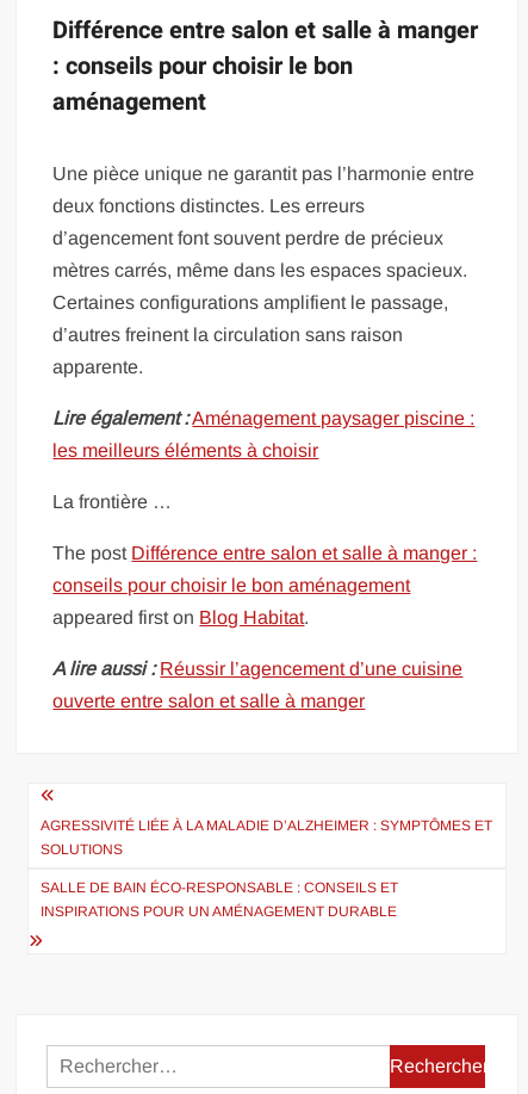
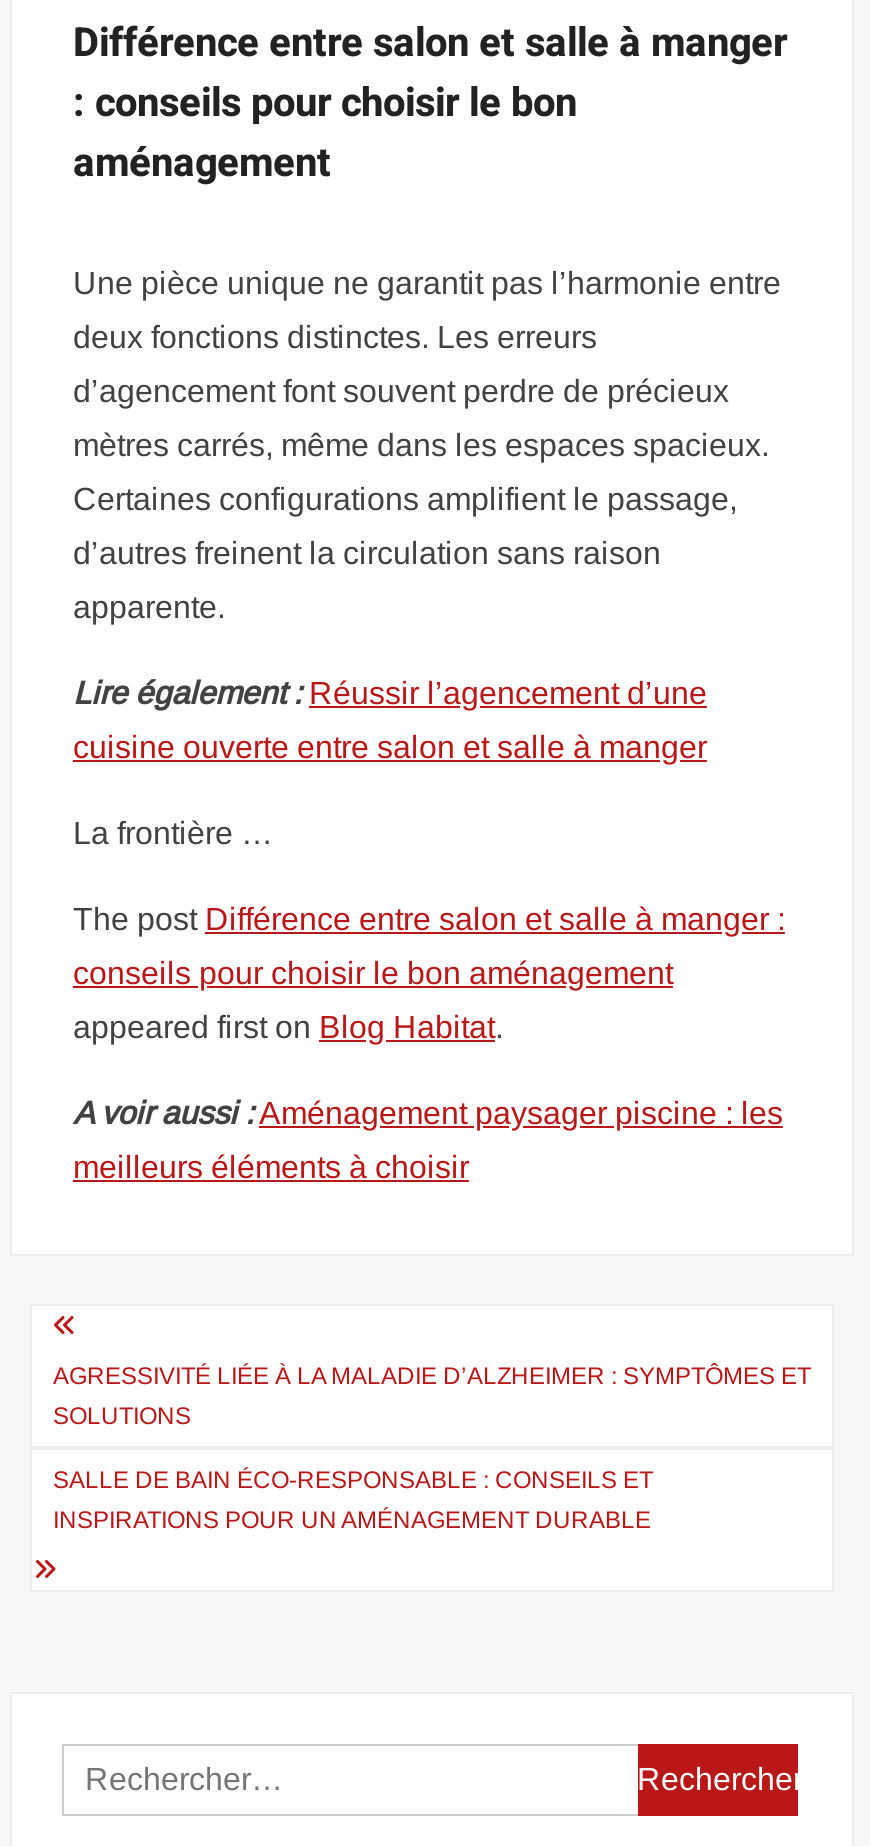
[53,408,475,428] Lire également : Aménagement paysager piscine : -> [73,676,707,710] Lire également : Réussir l’agencement d’une
[53,440,319,461] les meilleurs éléments à choisir -> [73,730,707,764] cuisine ouverte entre salon et salle à manger
[53,659,463,679] A lire aussi : Réussir l’agencement d’une cuisine -> [73,1096,783,1130] A voir aussi : Aménagement paysager piscine : les
[53,691,365,711] ouverte entre salon et salle à manger -> [73,1150,469,1184] meilleurs éléments à choisir

